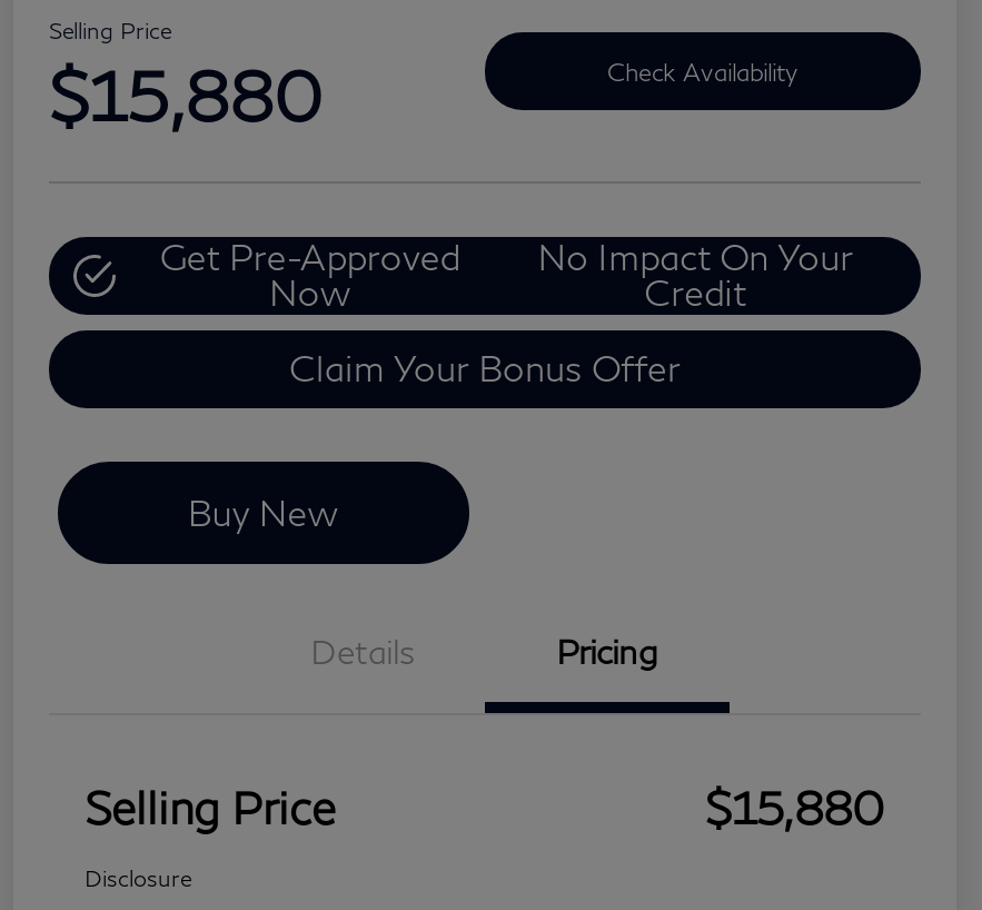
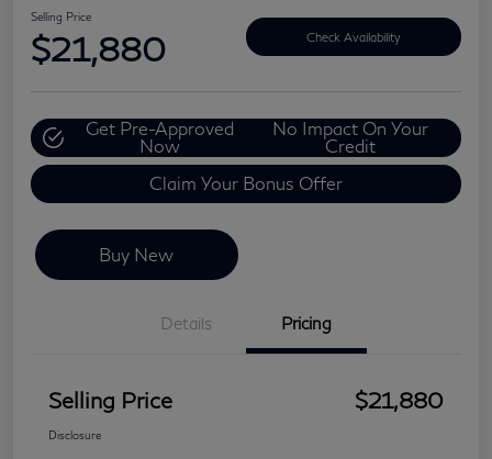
[49,54,323,134] $15,880 -> [31,28,166,68] $21,880
[705,779,885,833] $15,880 -> [355,386,444,413] $21,880

